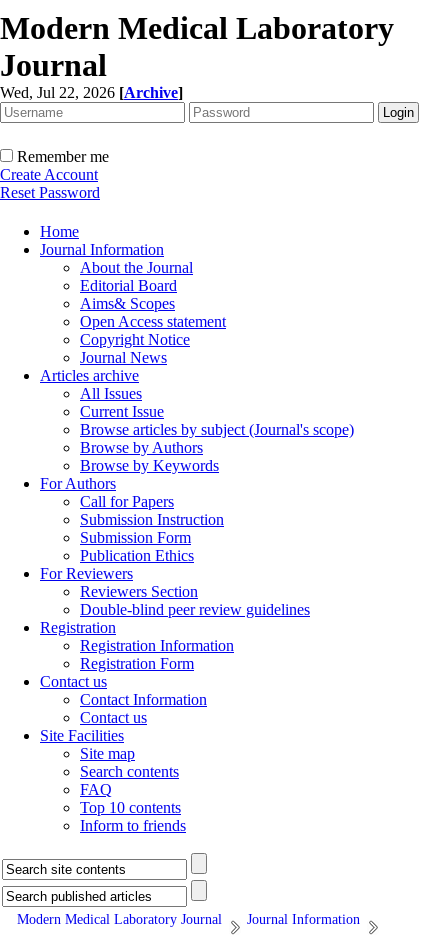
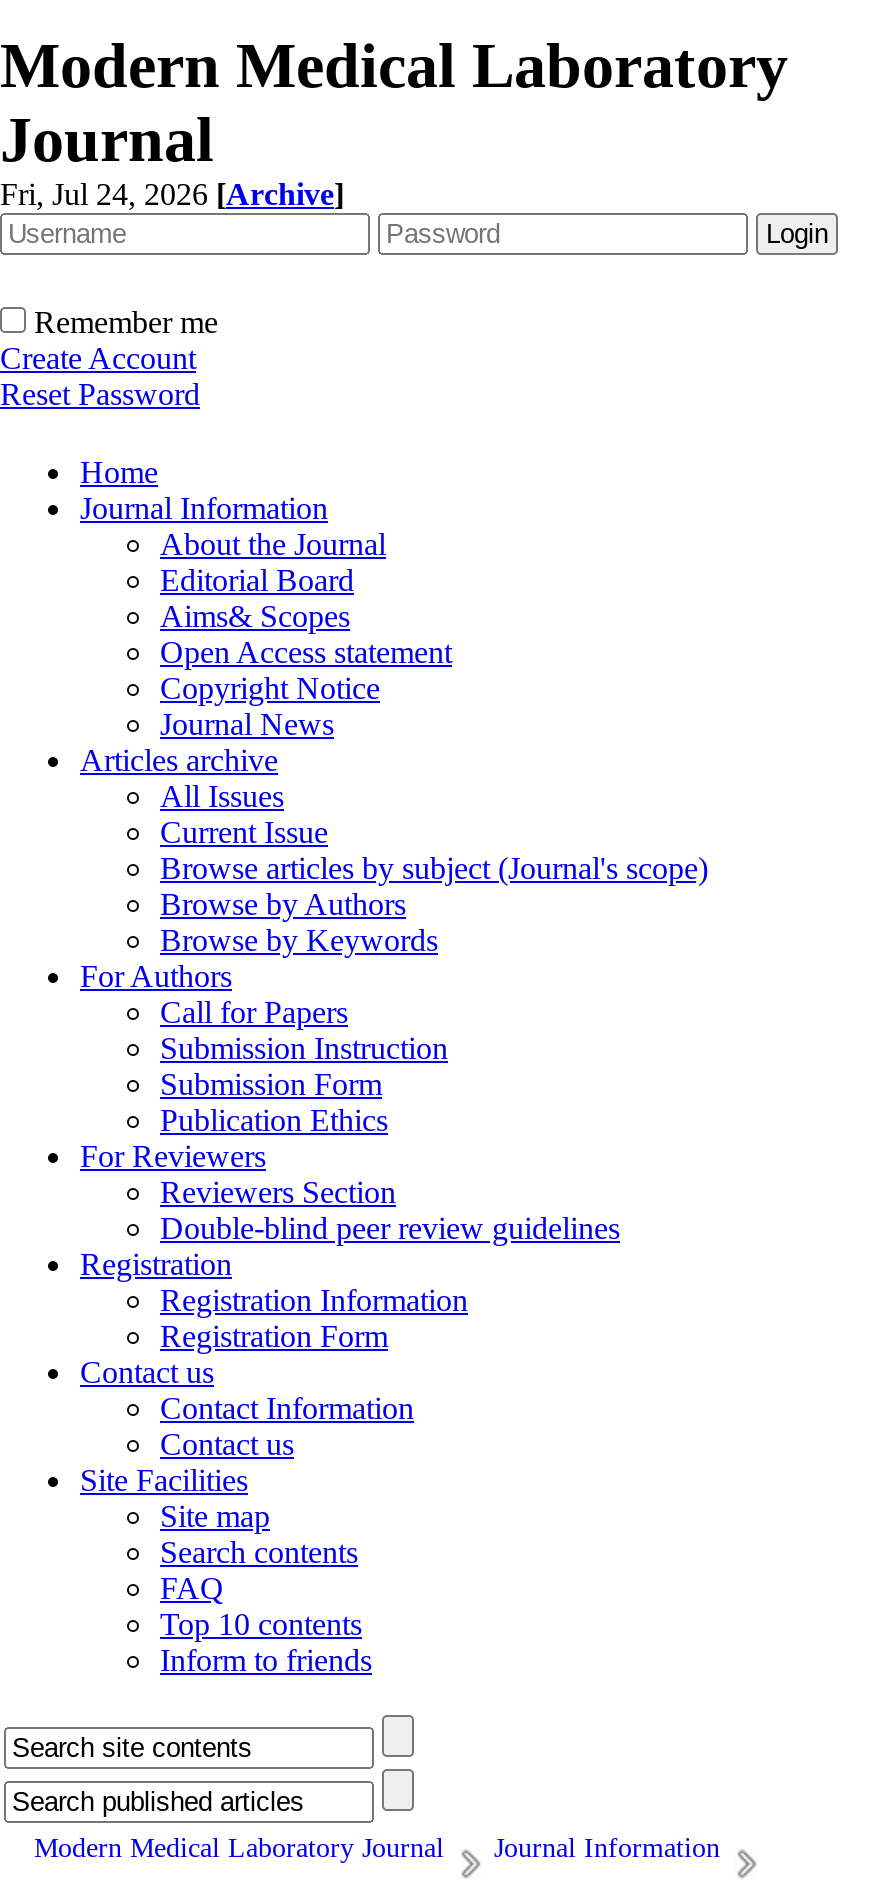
[0,84,183,101] Wed, Jul 22, 2026 [Archive] -> [0,177,344,211] Fri, Jul 24, 2026 [Archive]

